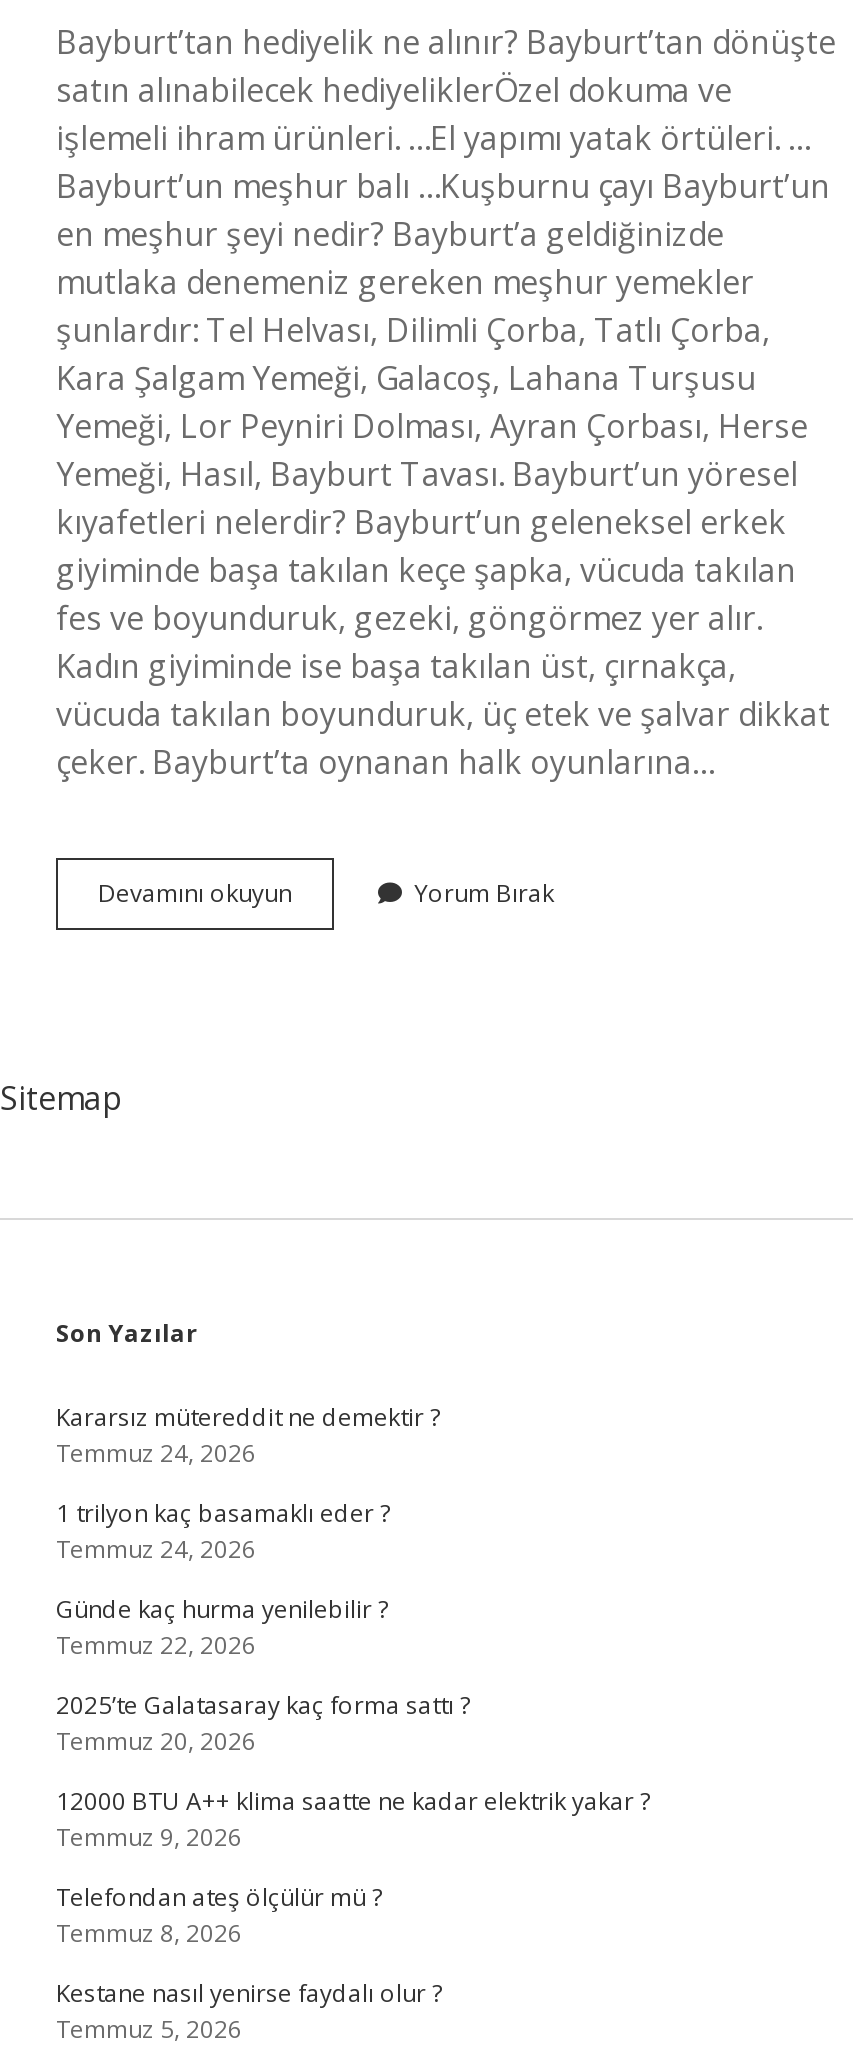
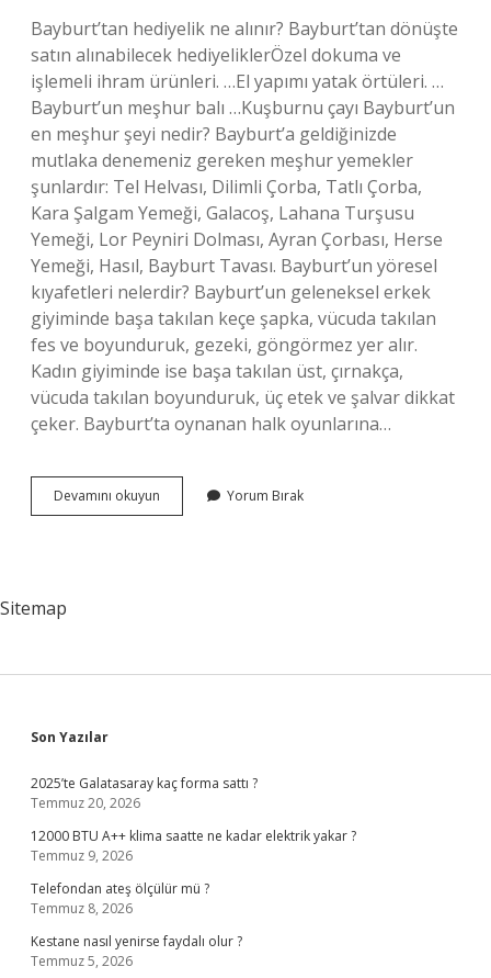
[56,1400,440,1662] Kararsız mütereddit ne demektir ? | Temmuz 24, 2026 | 1 trilyon kaç basamaklı eder ? | Temmuz 24, 2026 | Günde kaç hurma yenilebilir ? | Temmuz 22, 2026 -> none

